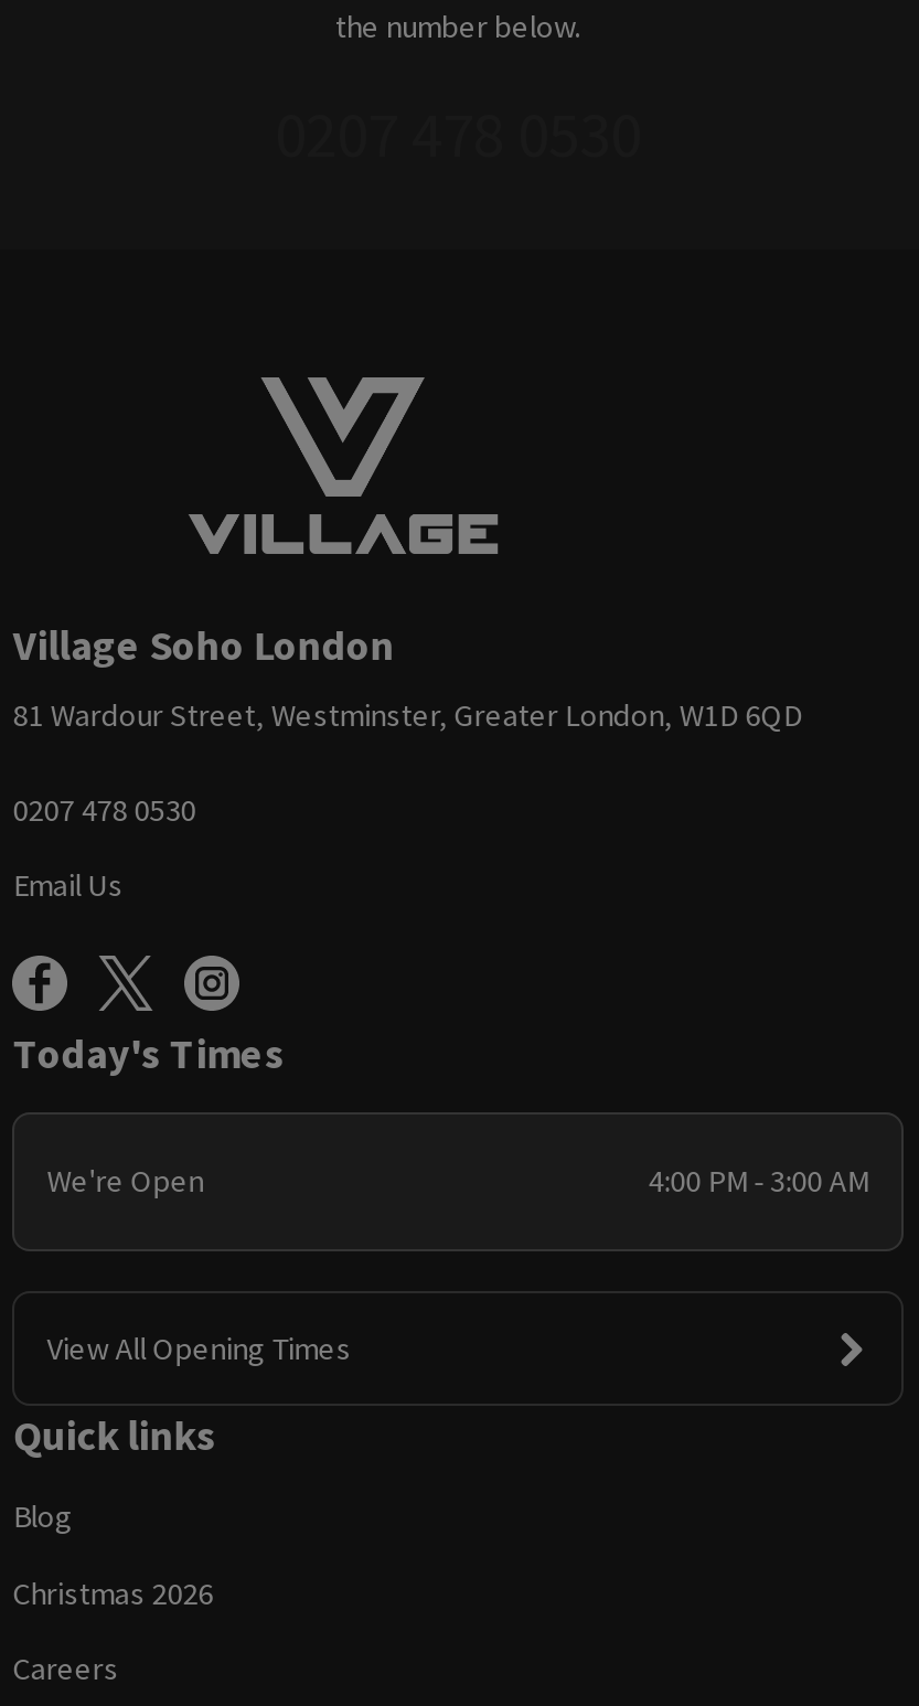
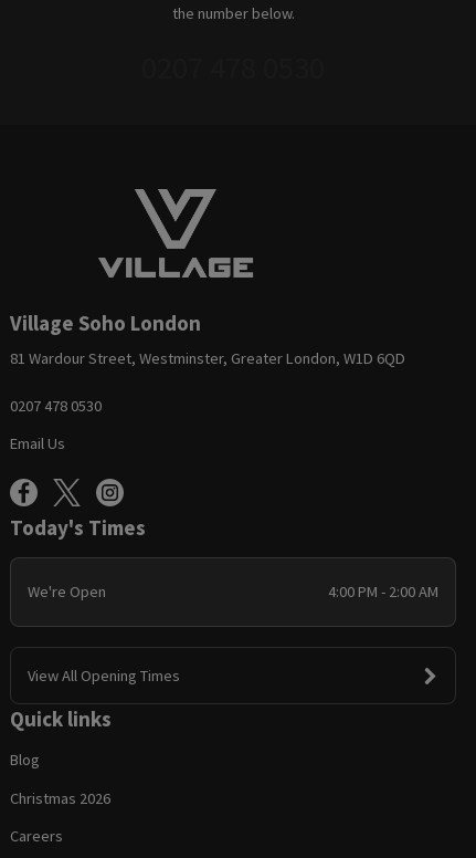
[648,1161,869,1201] 4:00 PM - 3:00 AM -> [328,582,439,602] 4:00 PM - 2:00 AM

